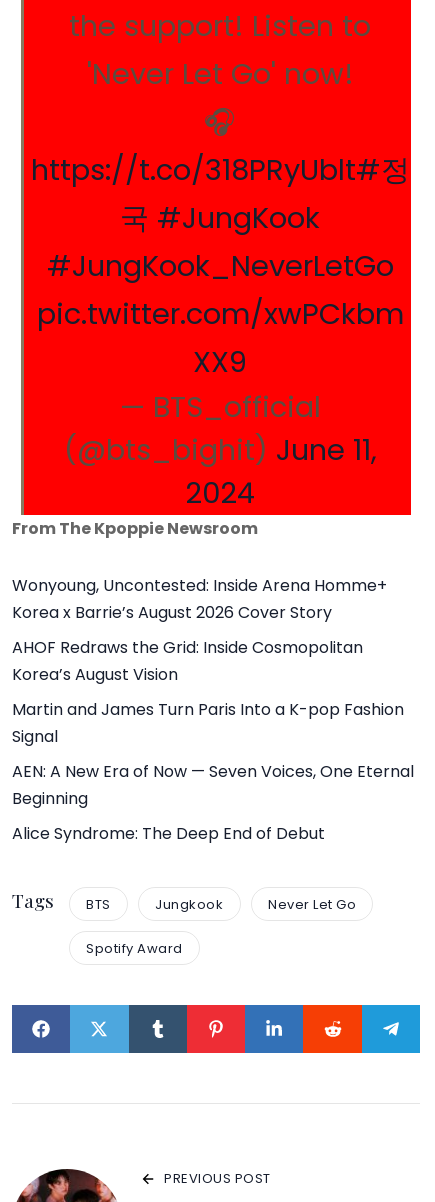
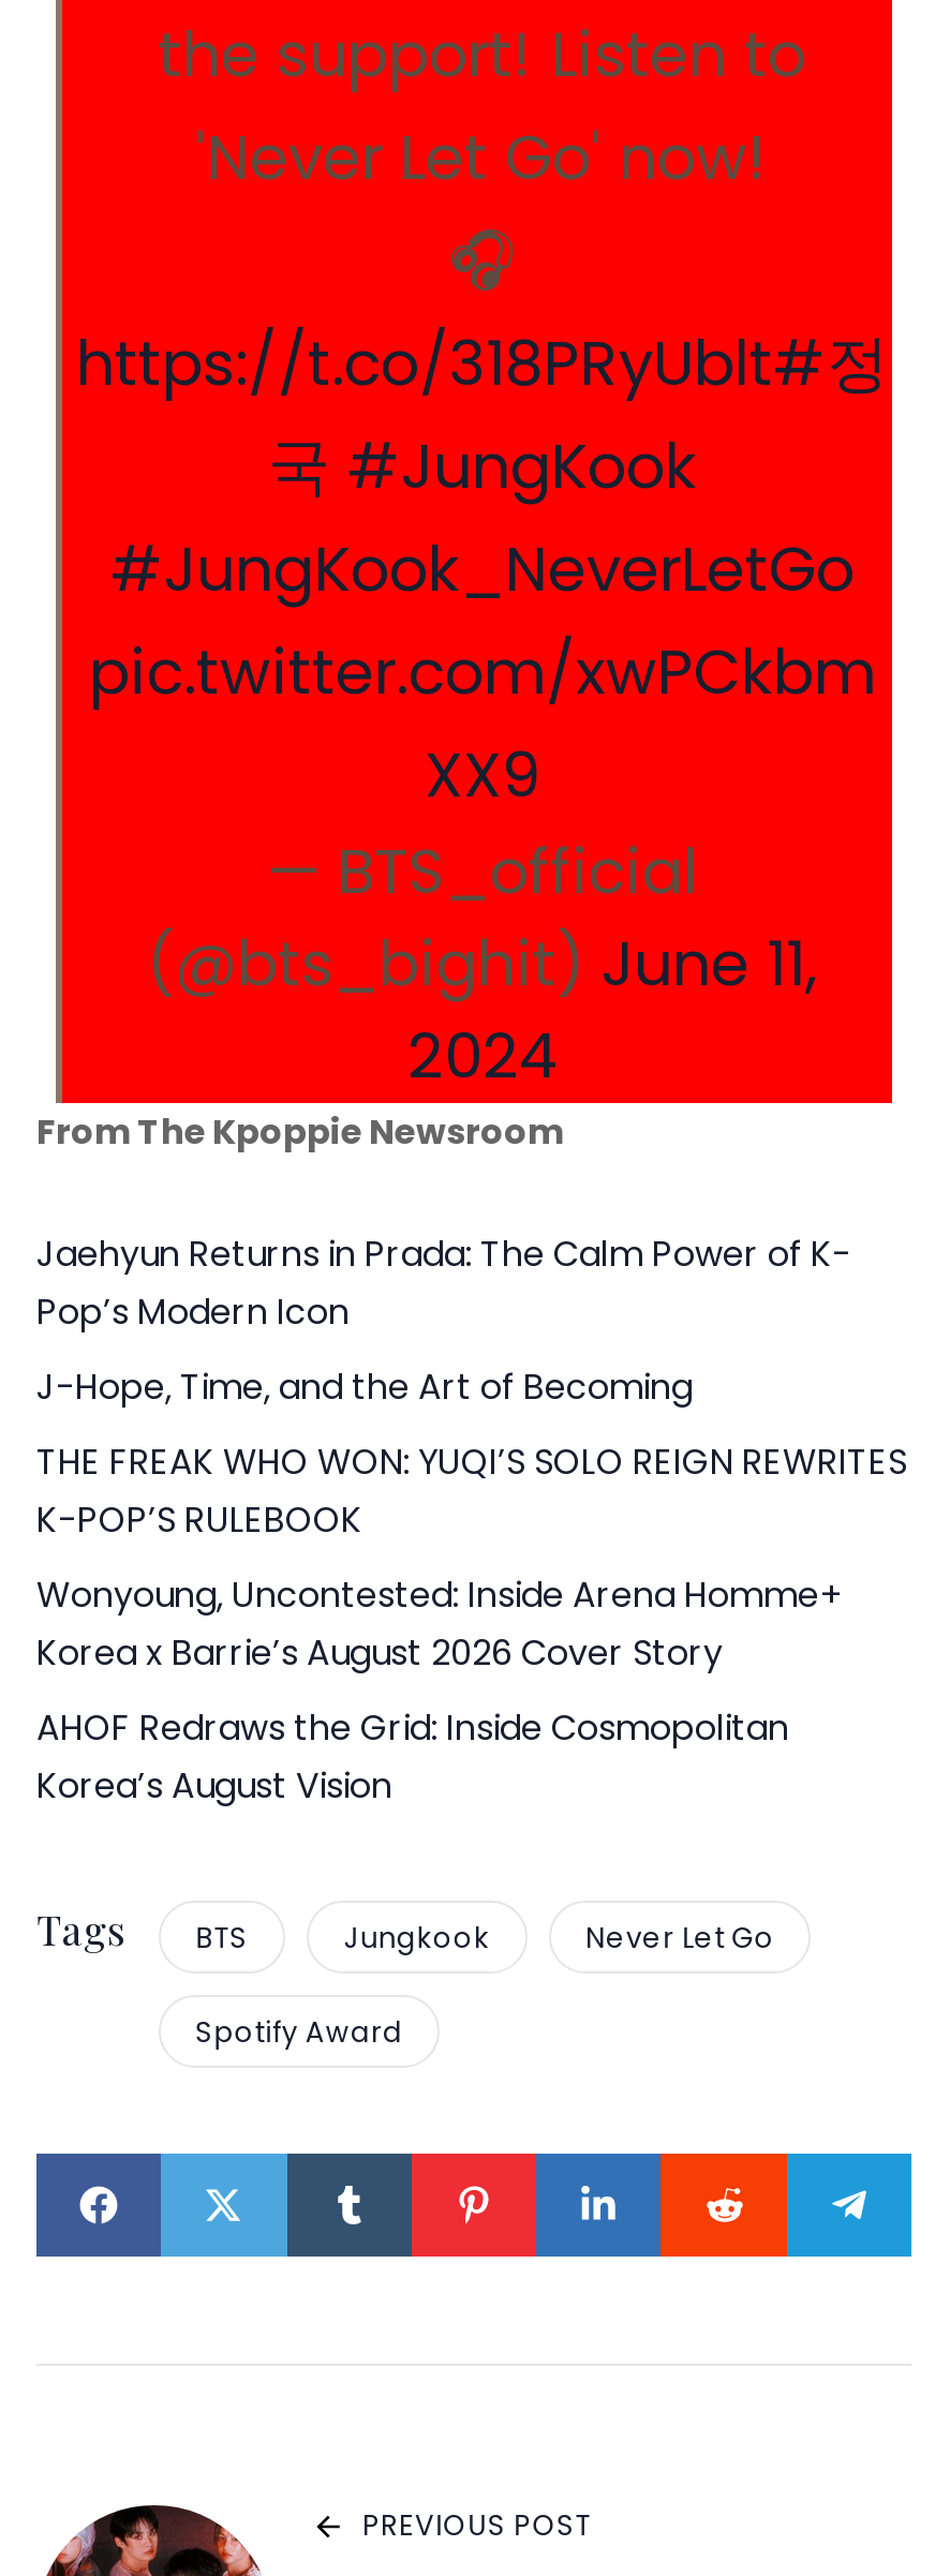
none -> [36,1230,907,1545] Jaehyun Returns in Prada: The Calm Power of K- | Pop’s Modern Icon | J-Hope, Time, and the Art of Becoming | THE FREAK WHO WON: YUQI’S SOLO REIGN REWRITES | K-POP’S RULEBOOK
moved [12,574,387,686] -> [36,1570,841,1811]: Wonyoung, Uncontested: Inside Arena Homme+ | Korea x Barrie’s August 2026 Cover Story | AHOF Redraws the Grid: Inside Cosmopolitan | Korea’s August Vision
[12,698,414,845] Martin and James Turn Paris Into a K-pop Fashion | Signal | AEN: A New Era of Now — Seven Voices, One Eternal | Beginning | Alice Syndrome: The Deep End of Debut -> none

